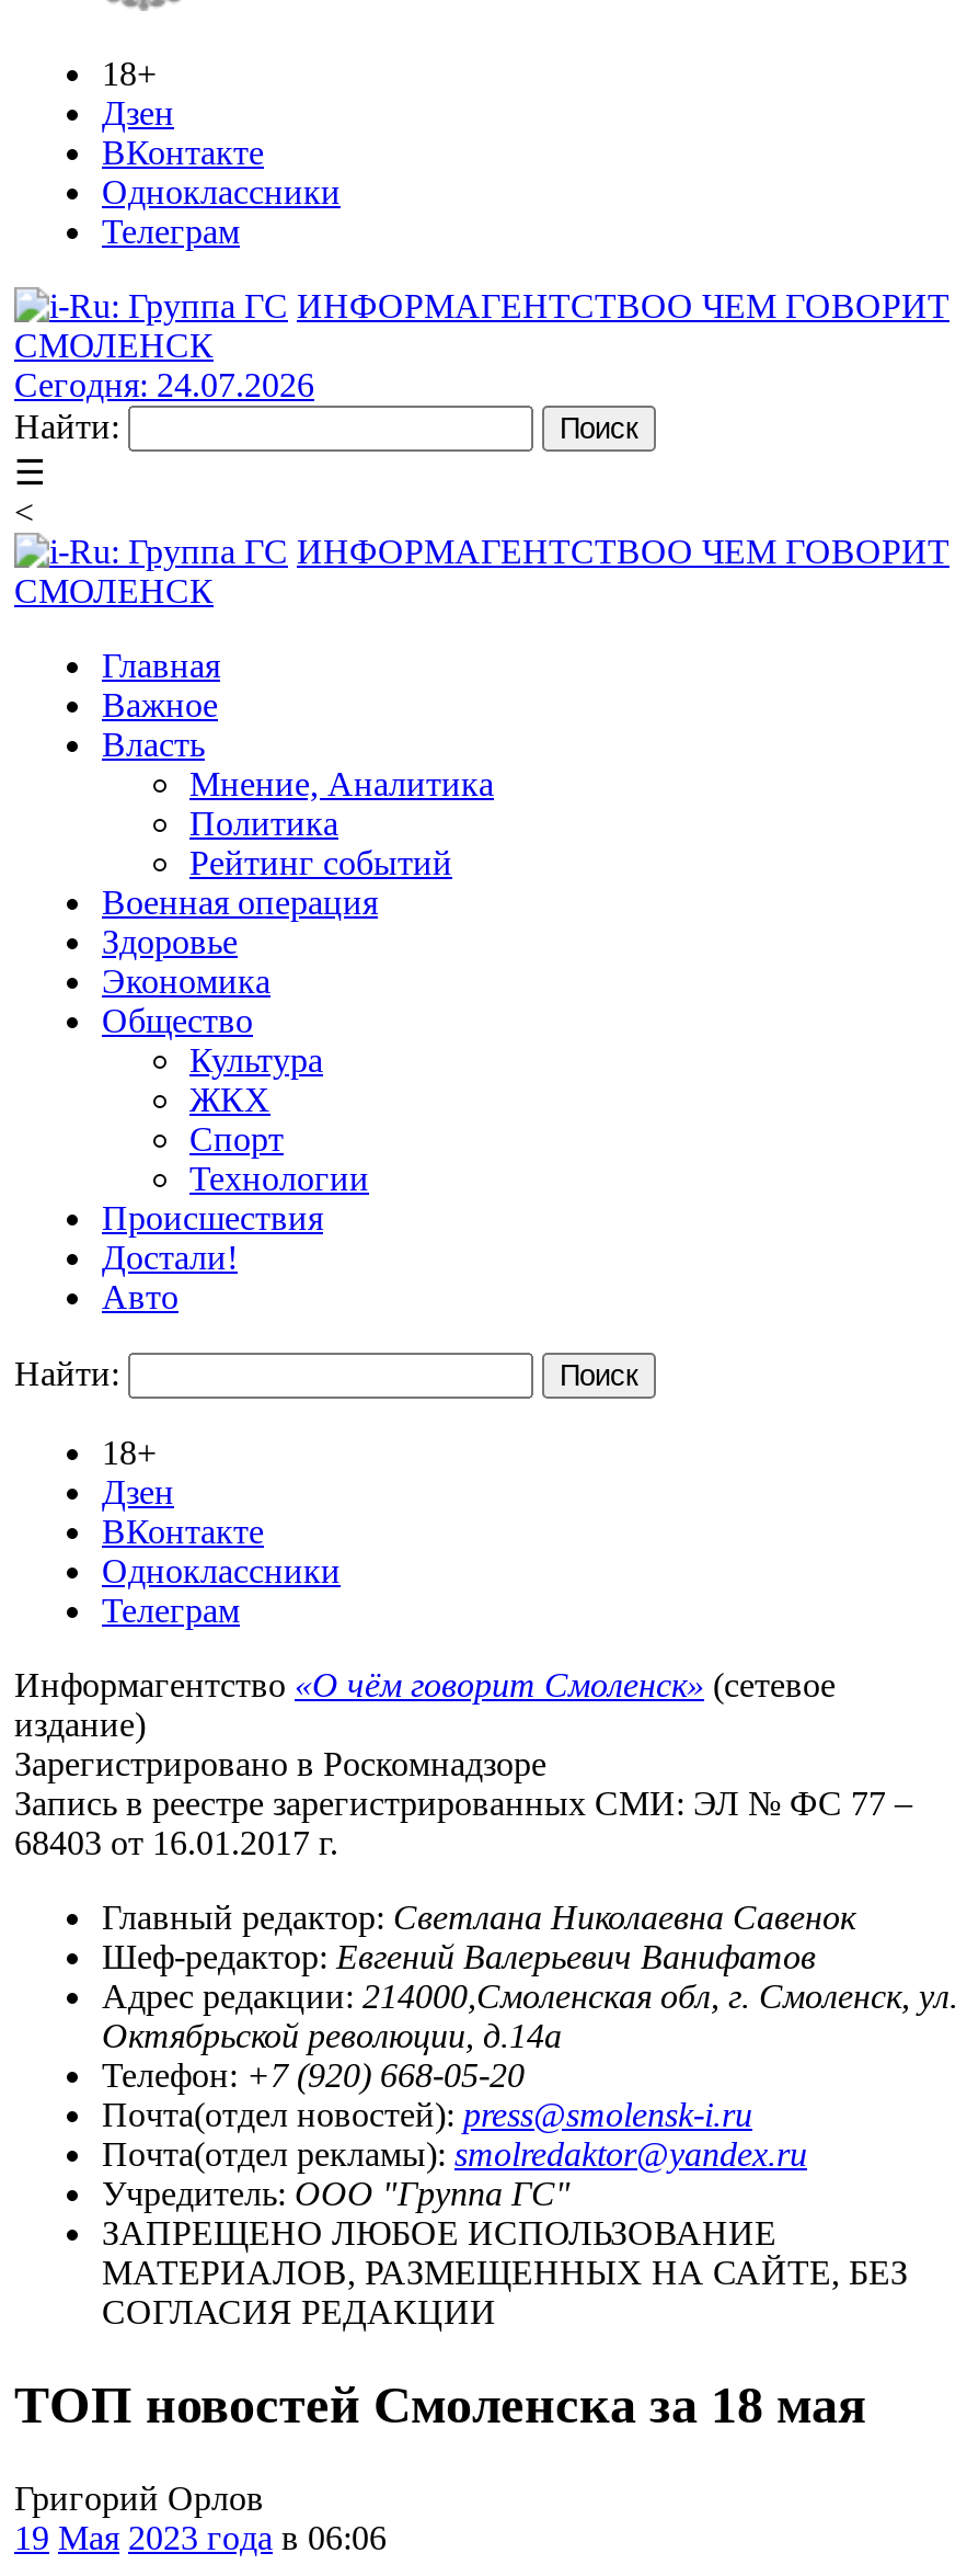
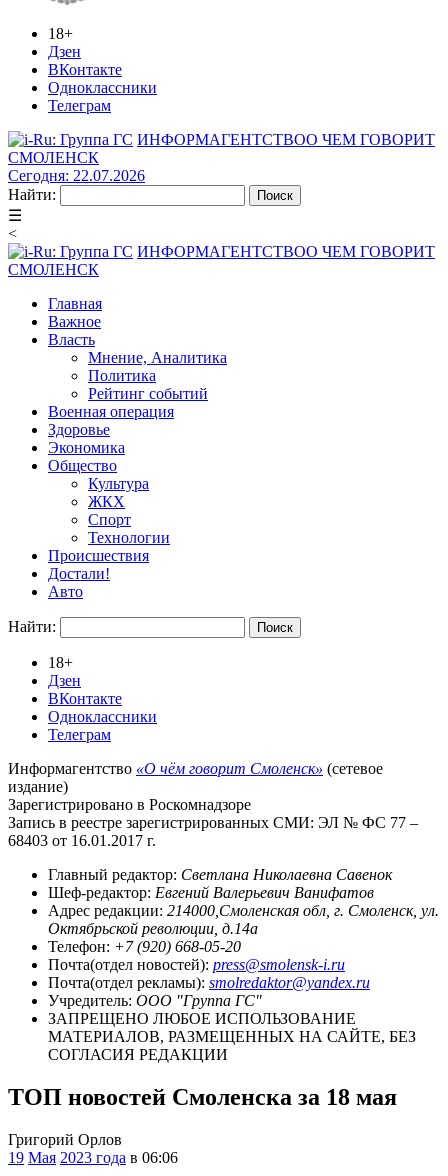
[14,366,314,403] Сегодня: 24.07.2026 -> [8,167,145,184] Сегодня: 22.07.2026

